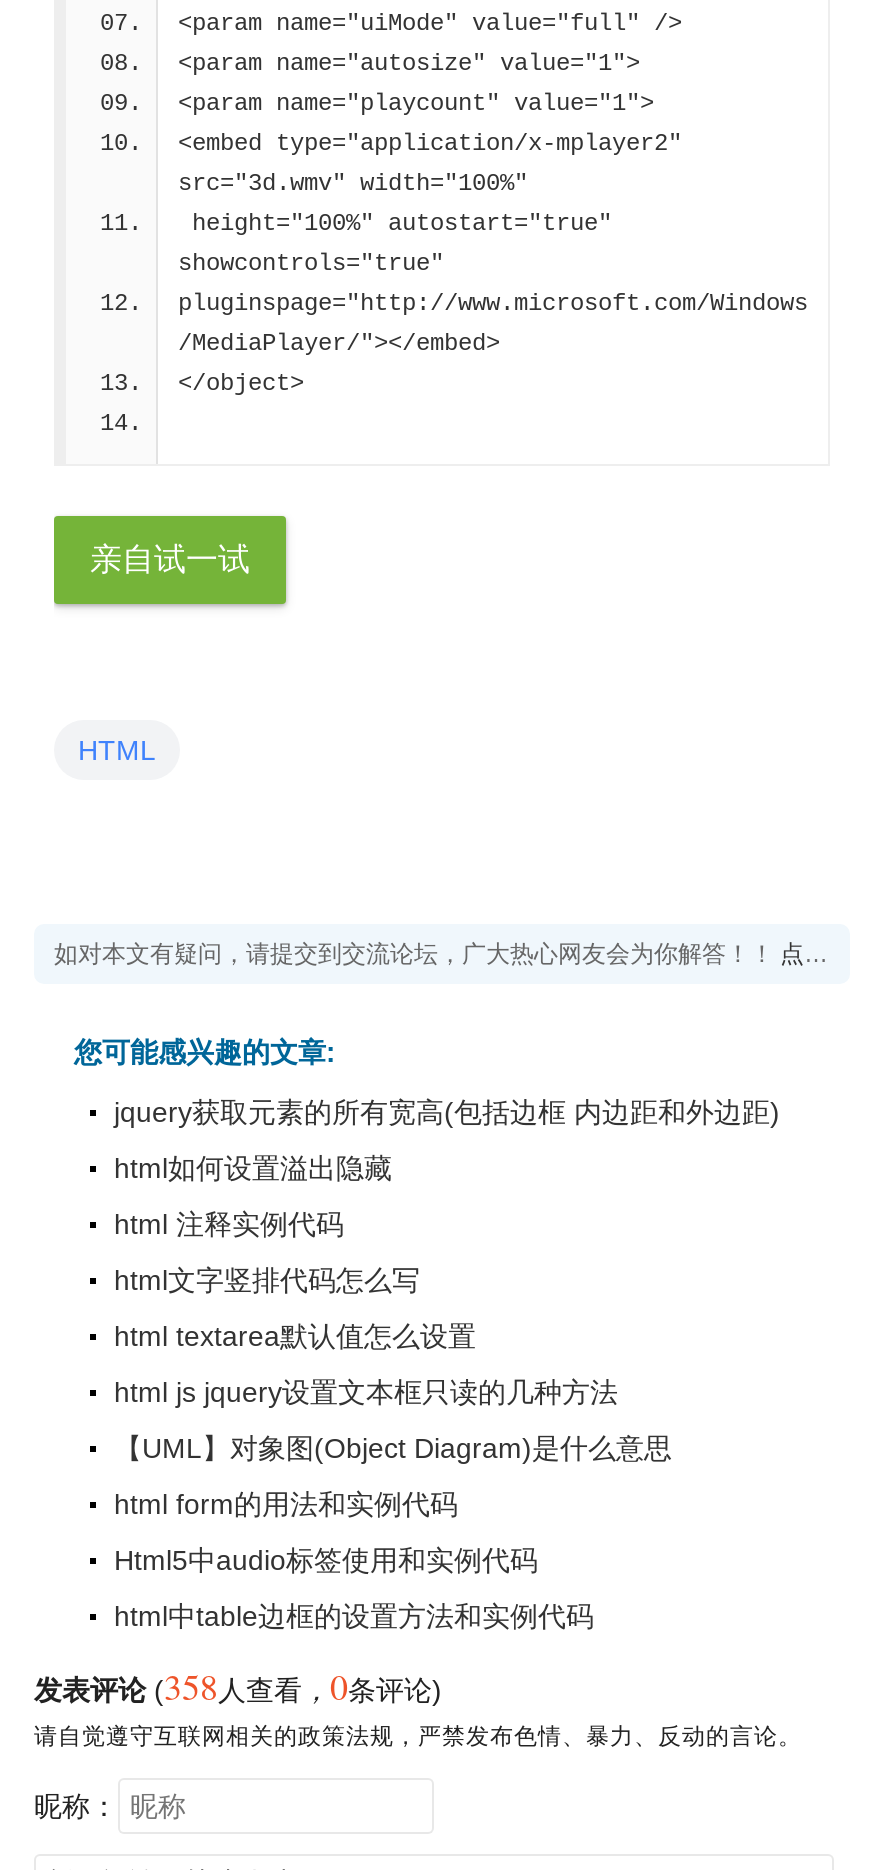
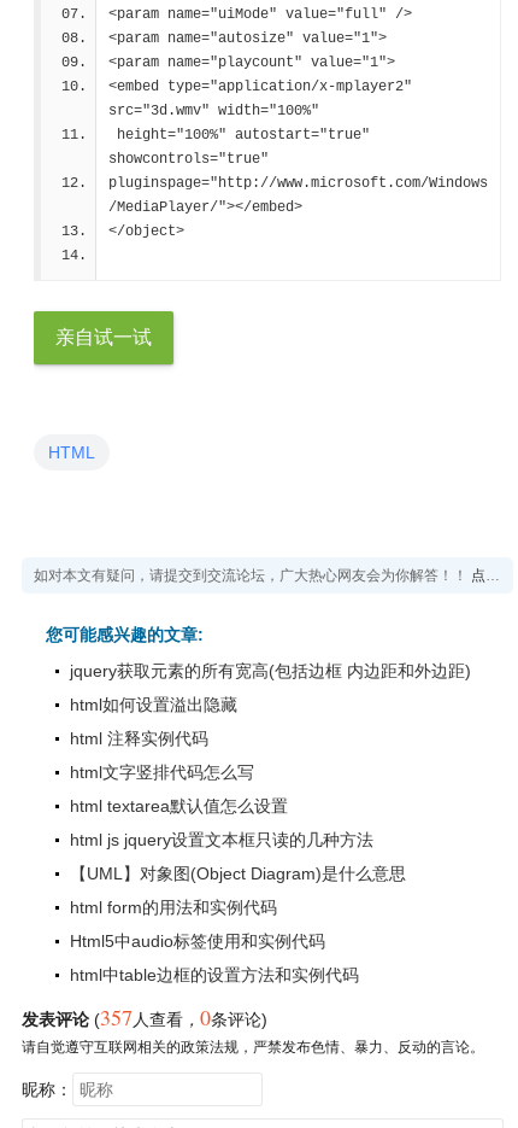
[34,1662,442,1710] 发表评论 (358人查看，0条评论) -> [22,1003,267,1031] 发表评论 (357人查看，0条评论)

